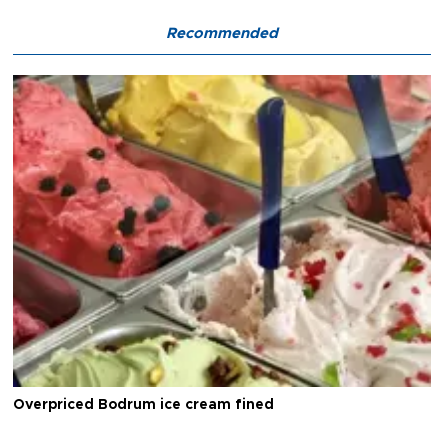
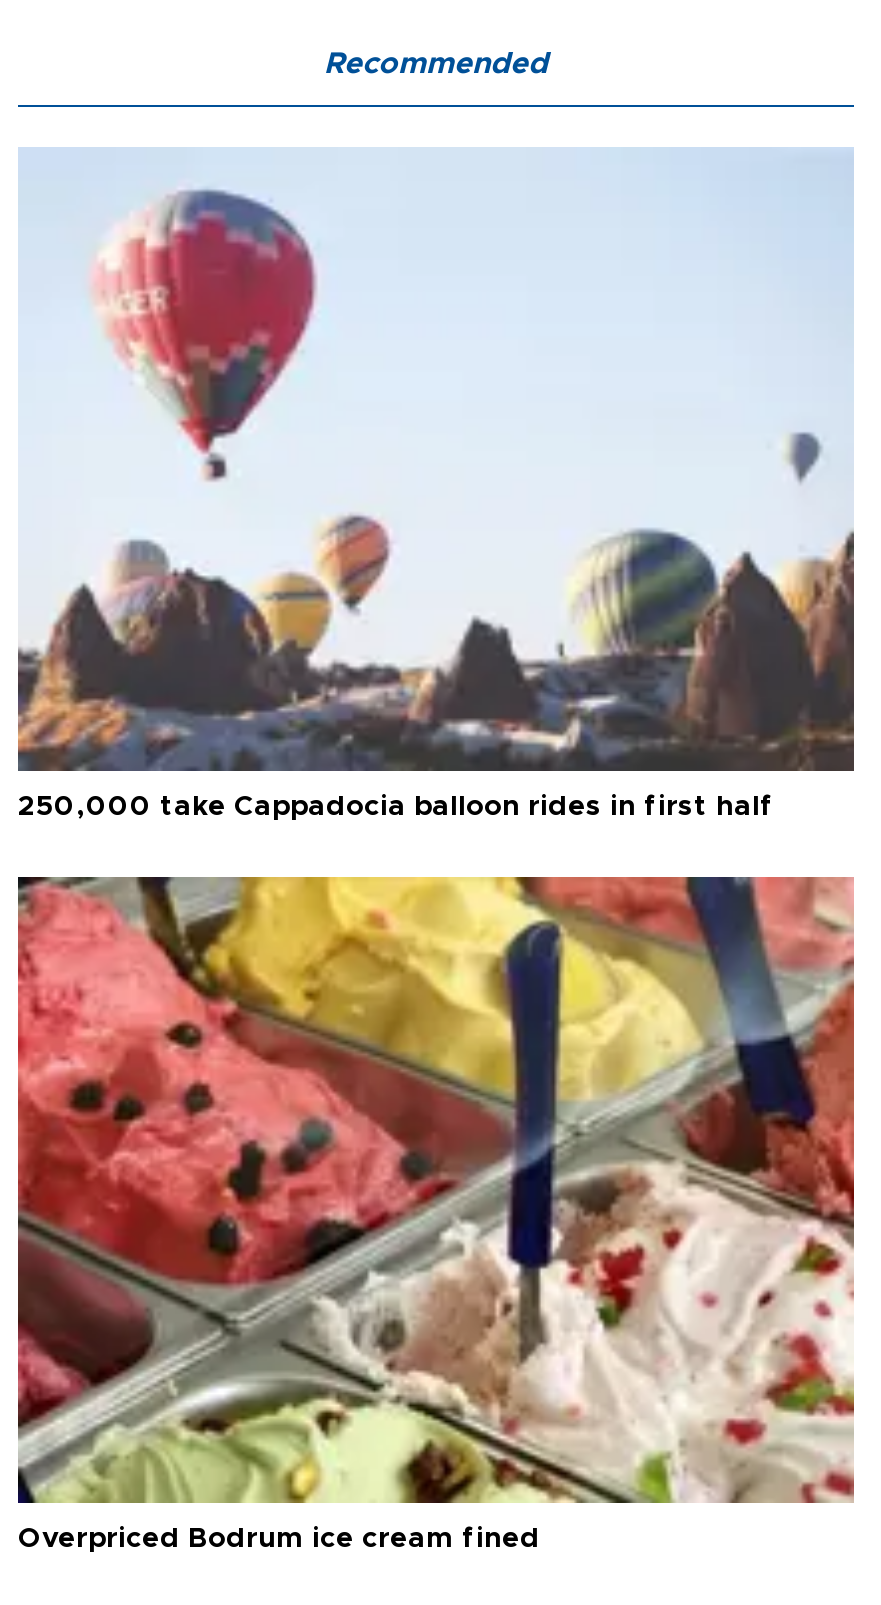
none -> [16,147,856,822] [image] | 250,000 take Cappadocia balloon rides in first half

